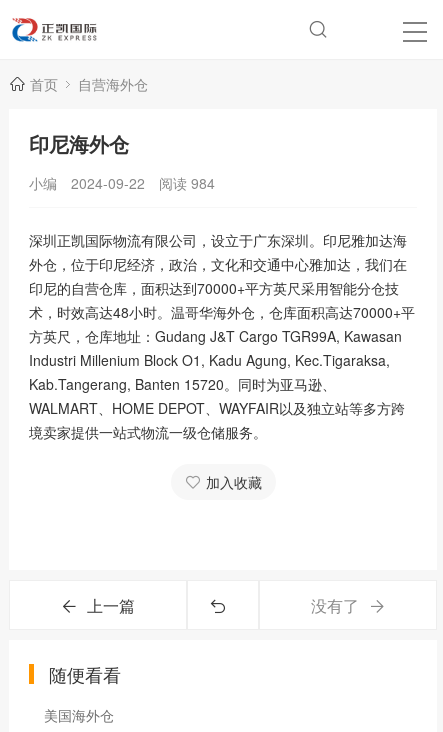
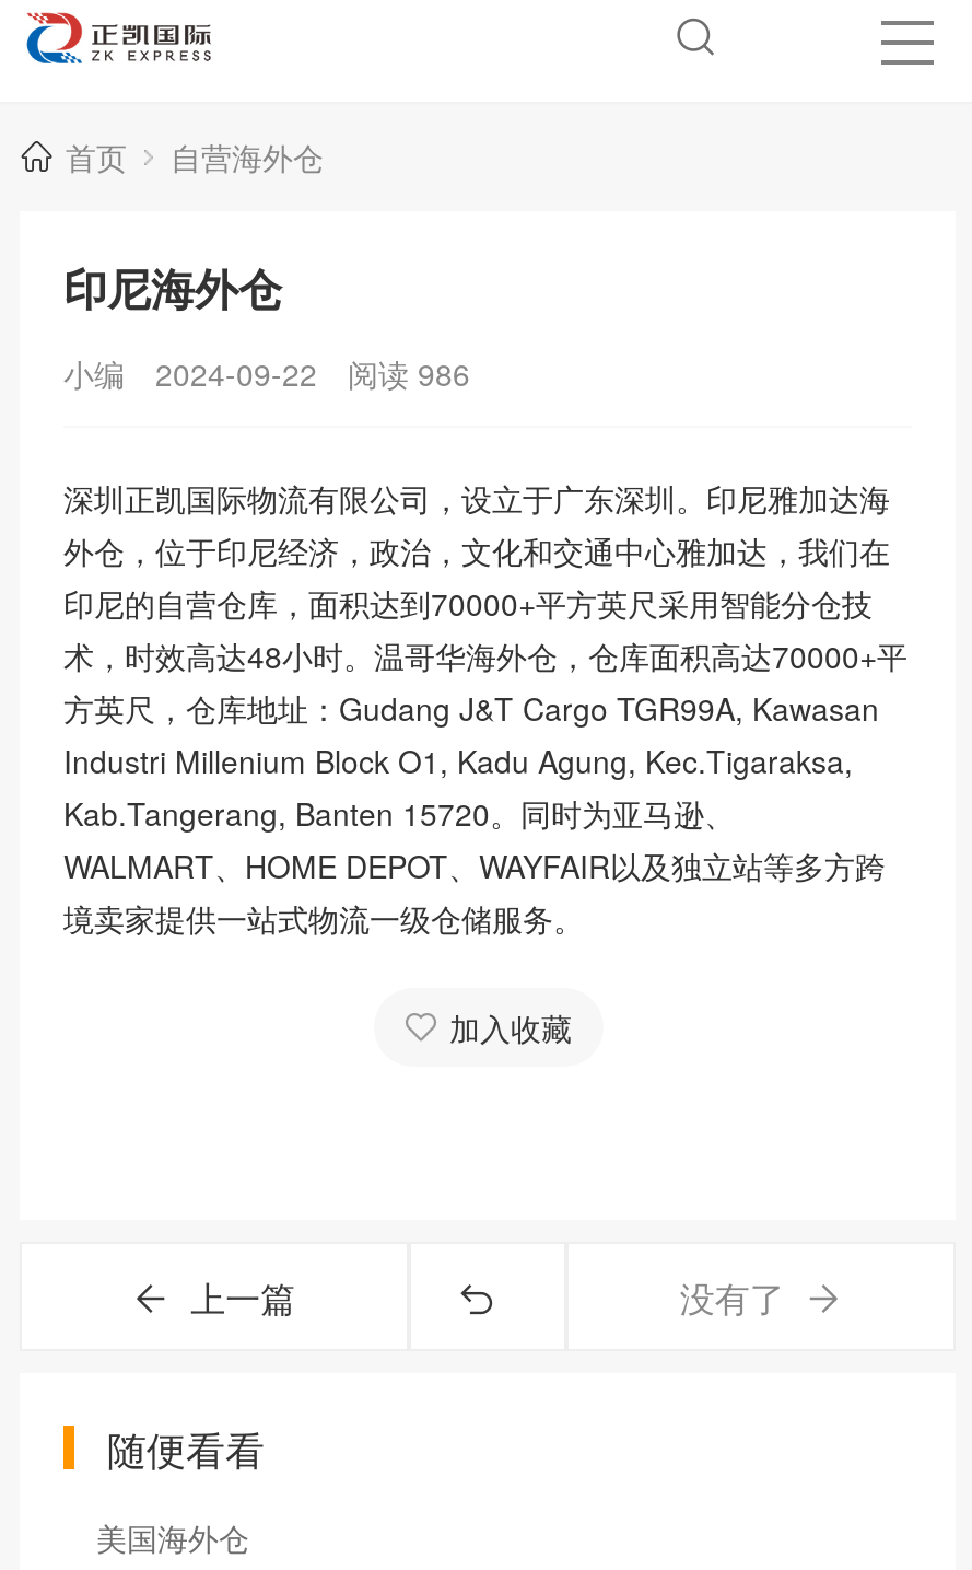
[29,173,215,193] 小编 2024-09-22 阅读984 -> [63,351,470,395] 小编 2024-09-22 阅读986

